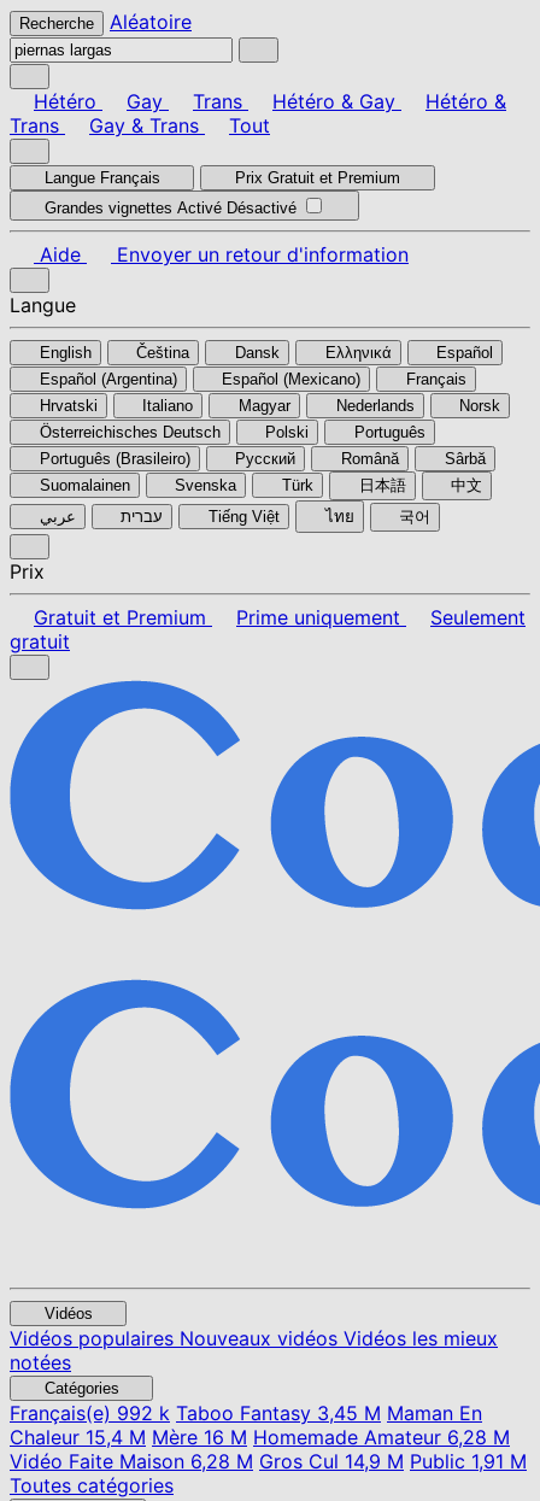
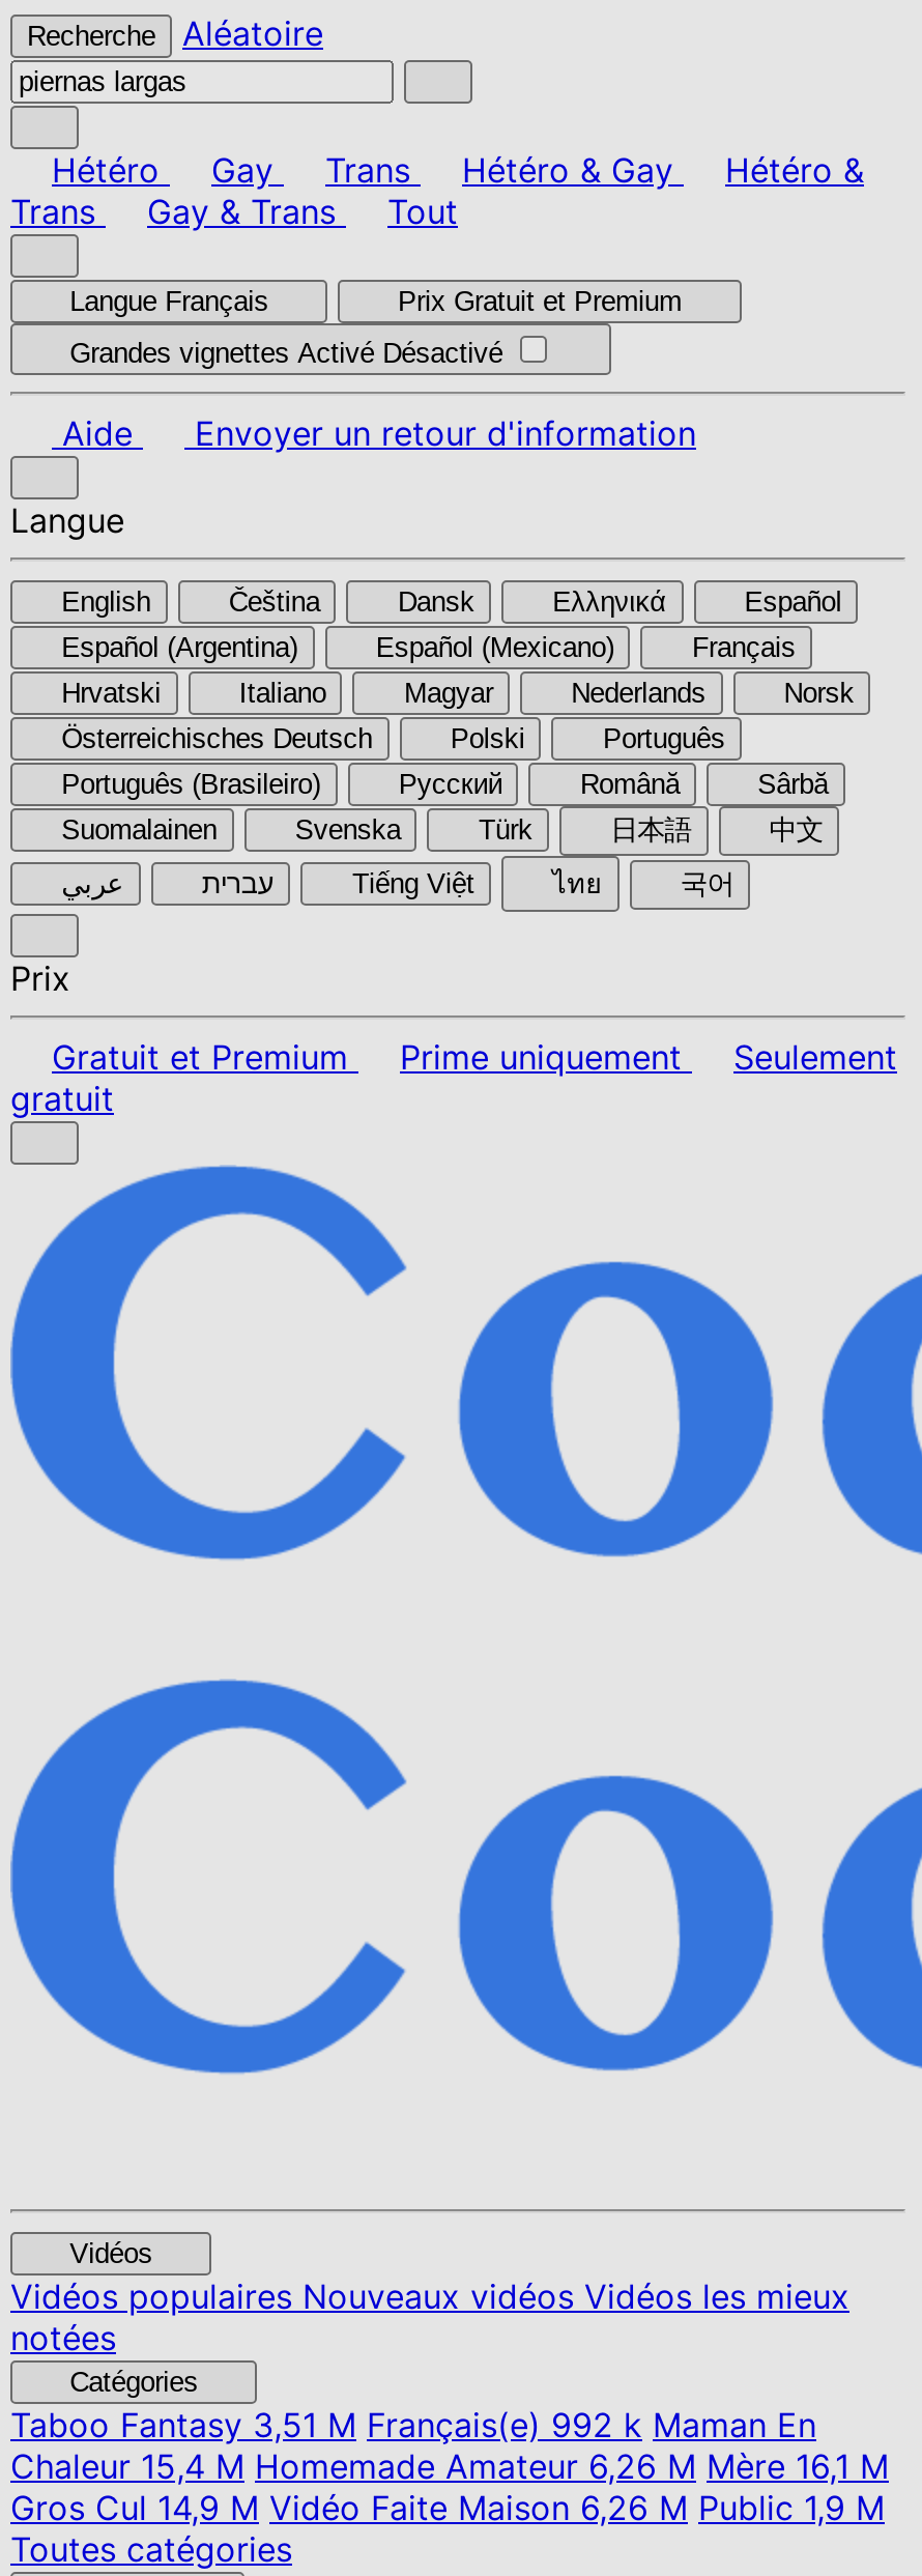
[10,1401,482,1425] Français(e)992 k Taboo Fantasy 3,45 M Maman En -> [10,2404,816,2445] Taboo Fantasy3,51 M Français(e) 992 k Maman En
[10,1425,510,1449] Chaleur 15,4 M Mère 16 M Homemade Amateur 6,28 M -> [10,2445,889,2487] Chaleur 15,4 M Homemade Amateur 6,26 M Mère 16,1 M
[10,1449,527,1473] Vidéo Faite Maison 6,28 M Gros Cul 14,9 M Public 1,91 M -> [10,2487,885,2528] Gros Cul 14,9 M Vidéo Faite Maison 6,26 M Public 1,9 M

